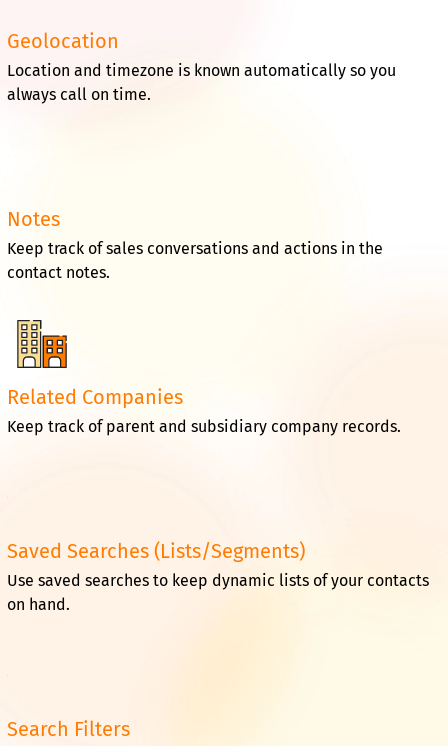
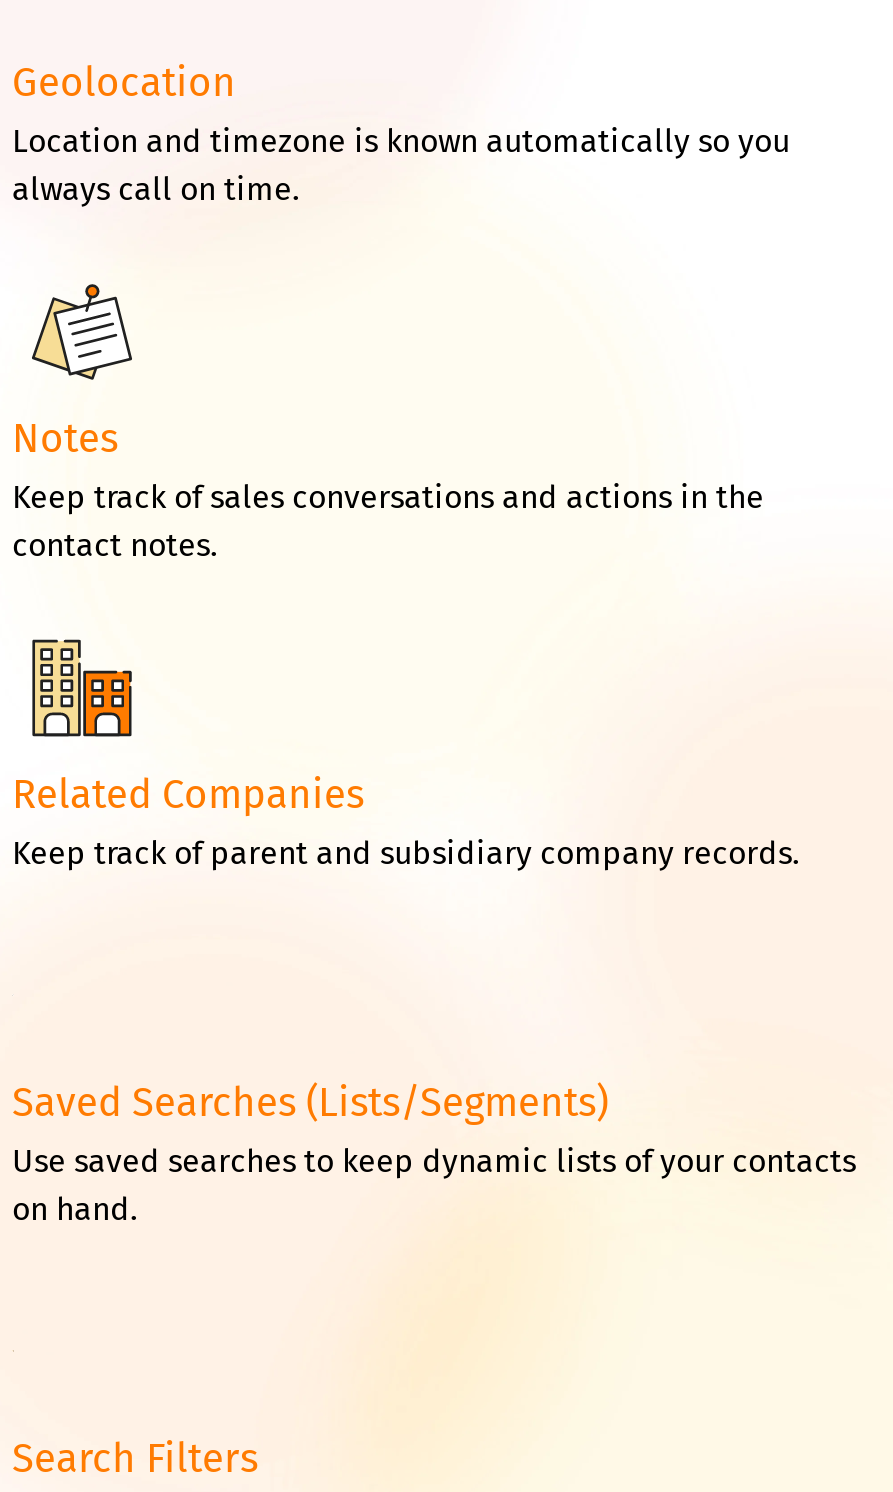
none -> [30,282,134,382] [image]

